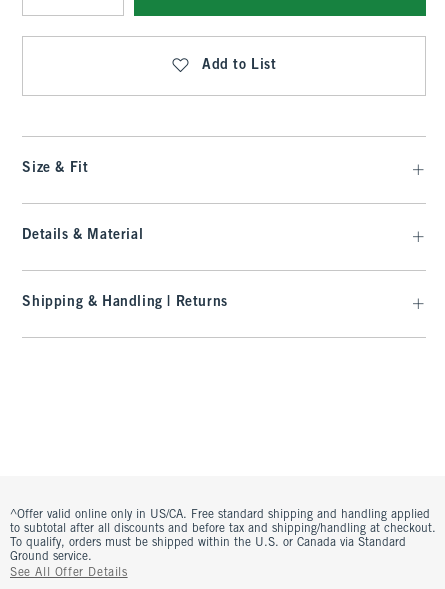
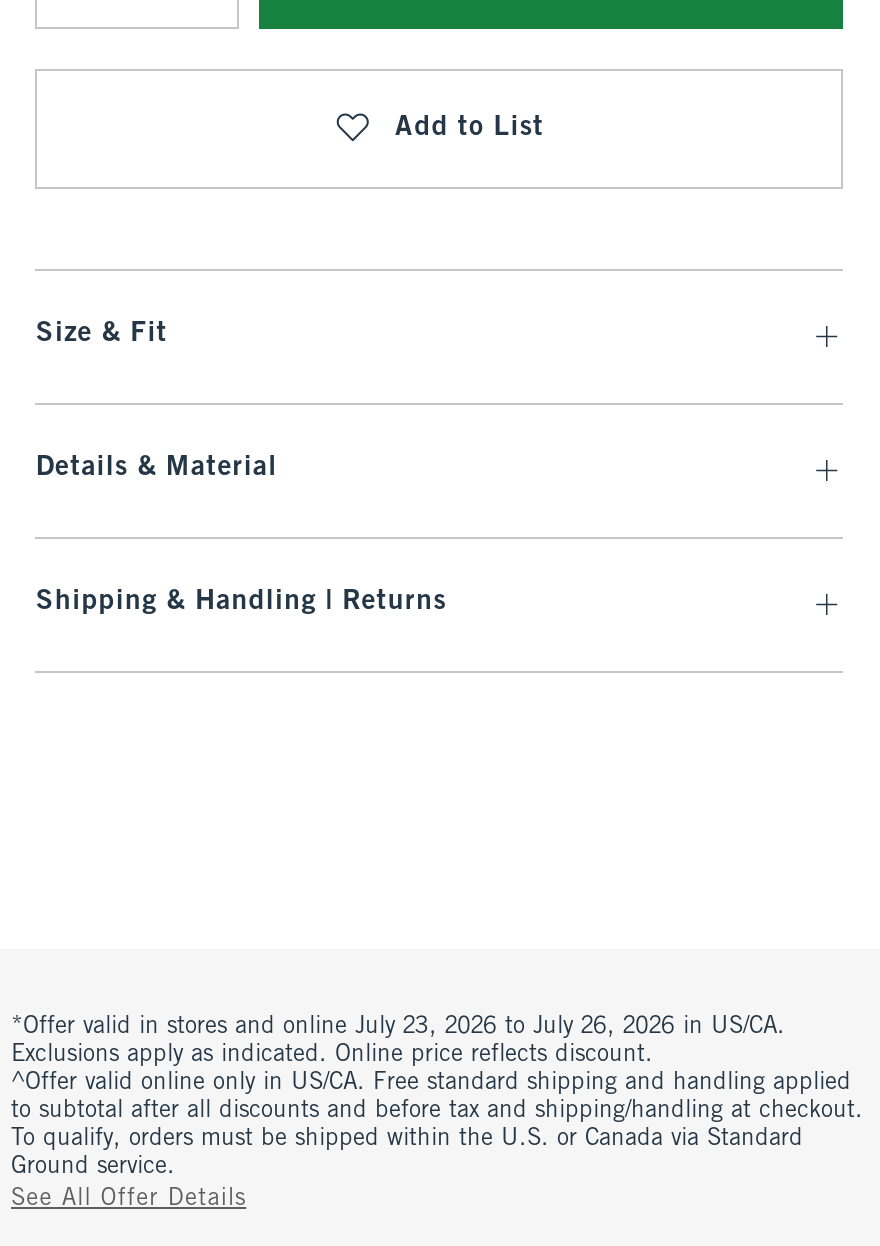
none -> [11,1015,785,1067] *Offer valid in stores and online July 23, 2026 to July 26, 2026 in US/CA. | Exclusions apply as indicated. Online price reflects discount.

